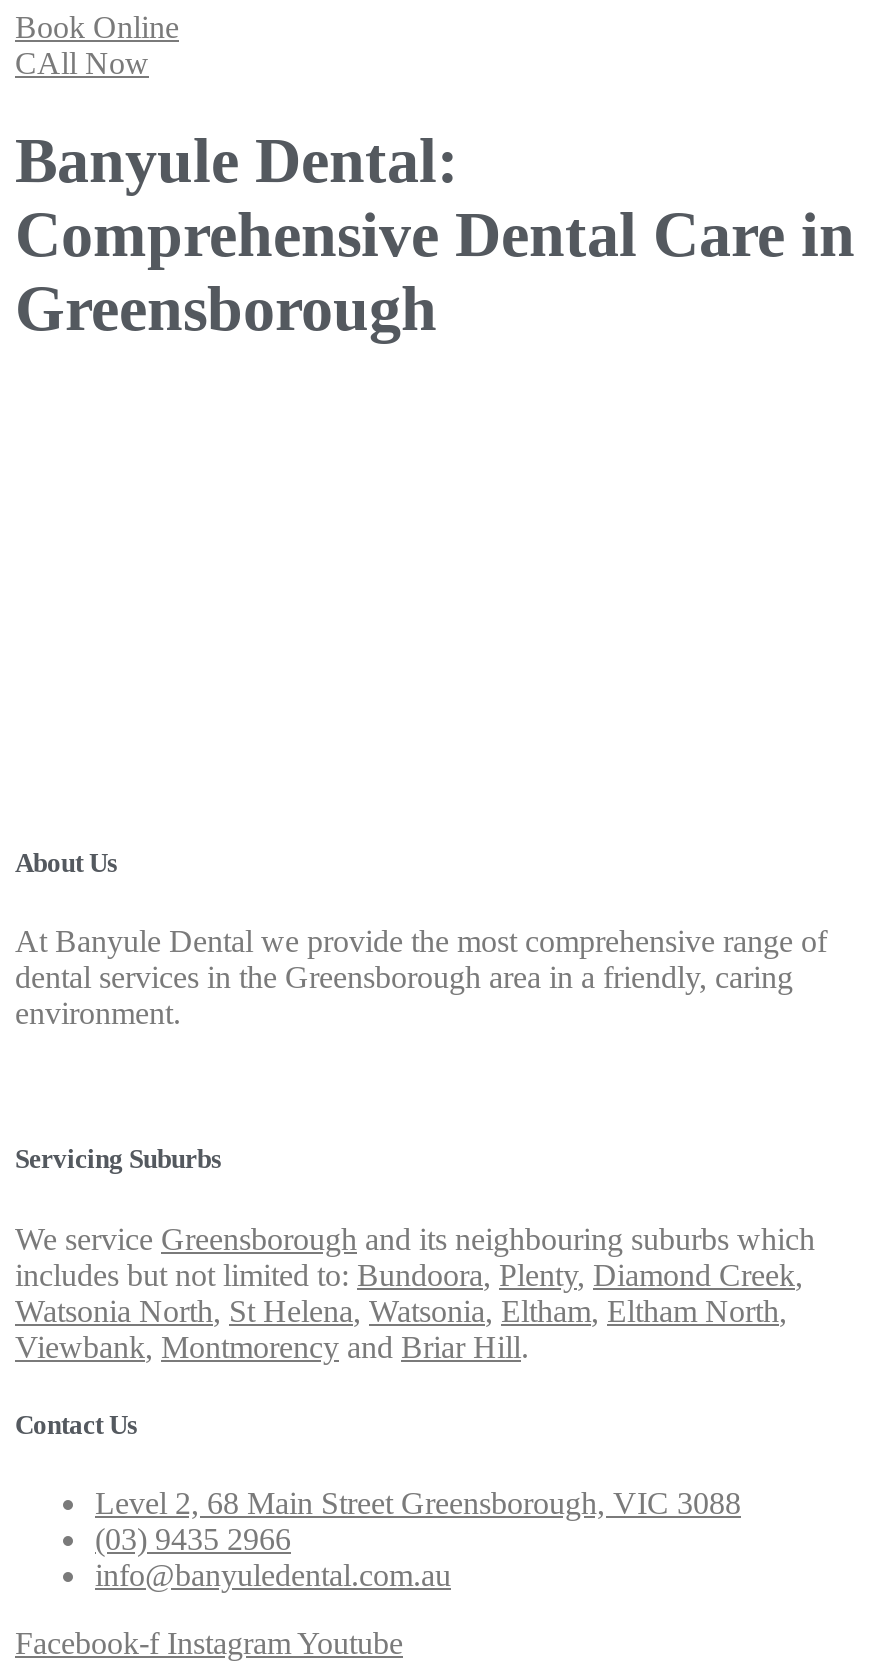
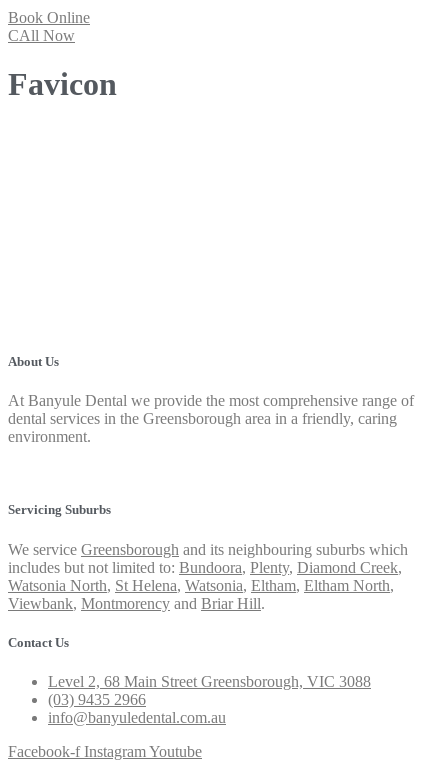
[15,125,855,345] Banyule Dental: | Comprehensive Dental Care in | Greensborough -> [8,66,117,102] Favicon

